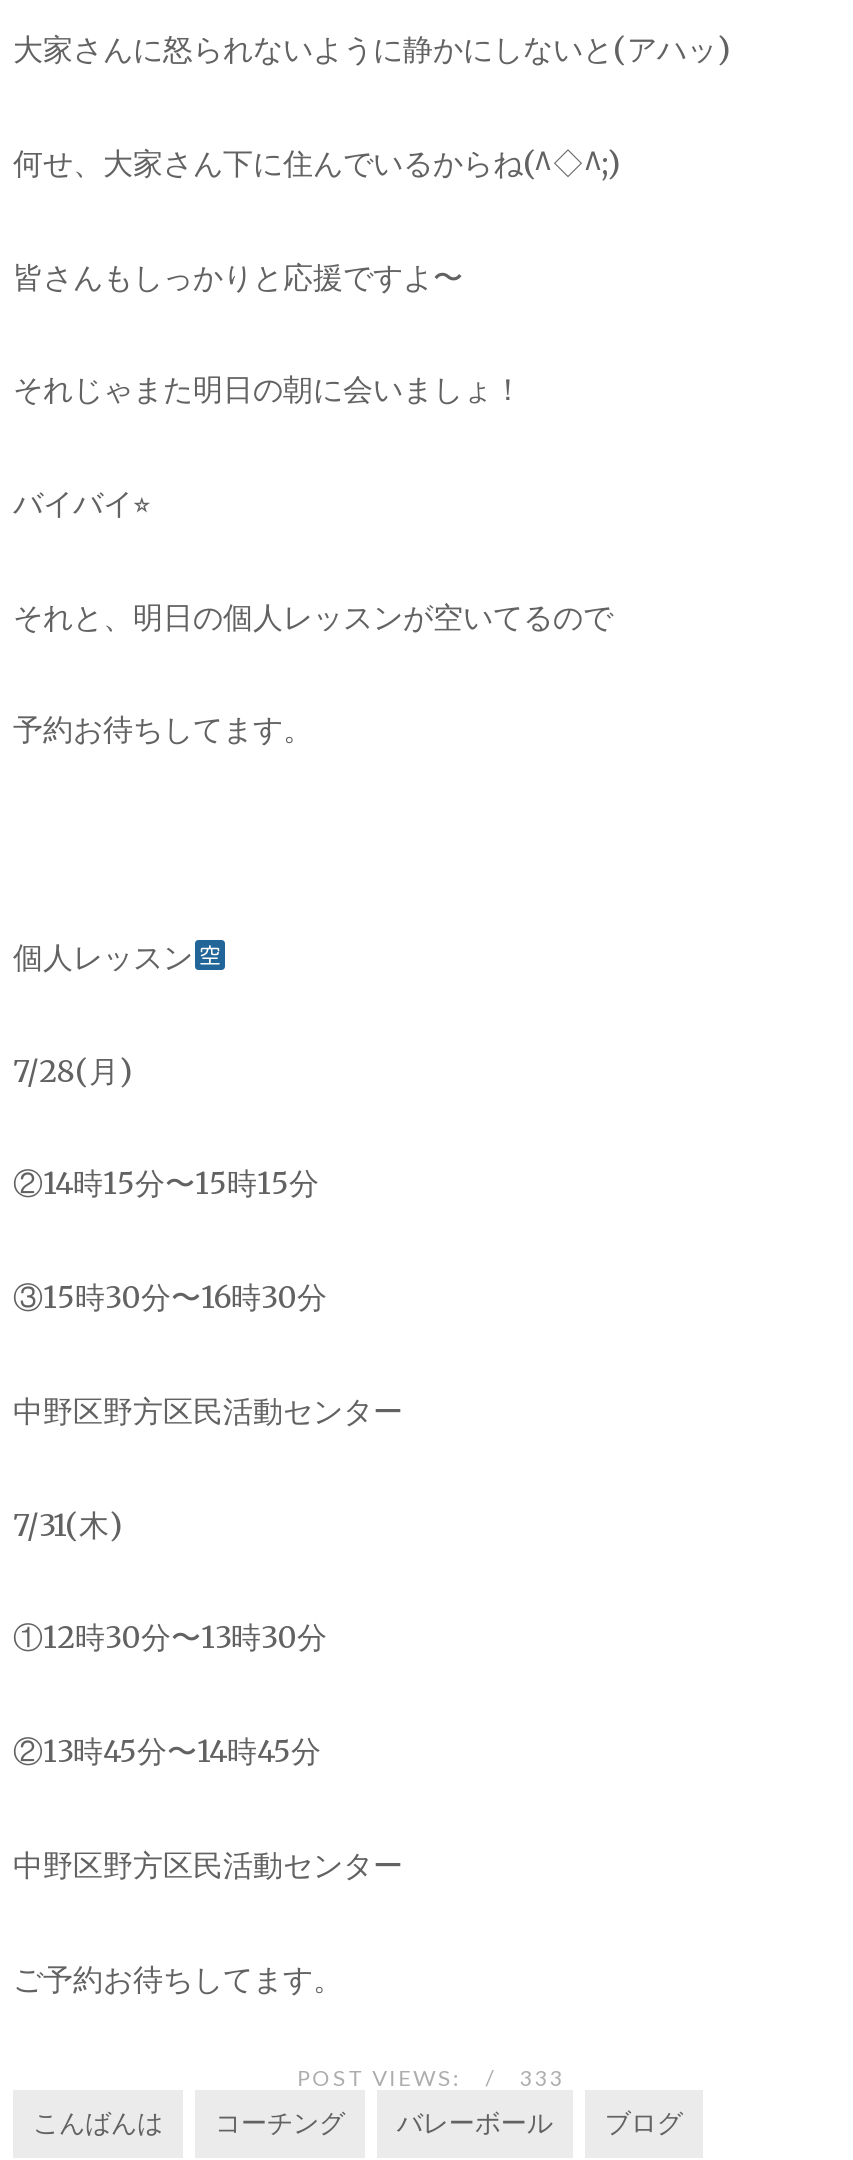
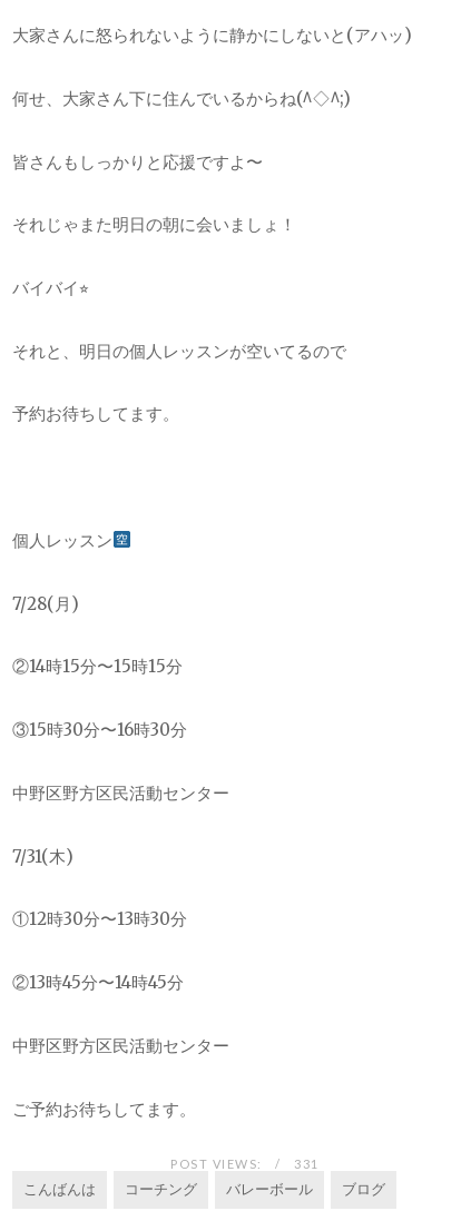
[520,2065,565,2091] 333 -> [294,1157,319,1171] 331

